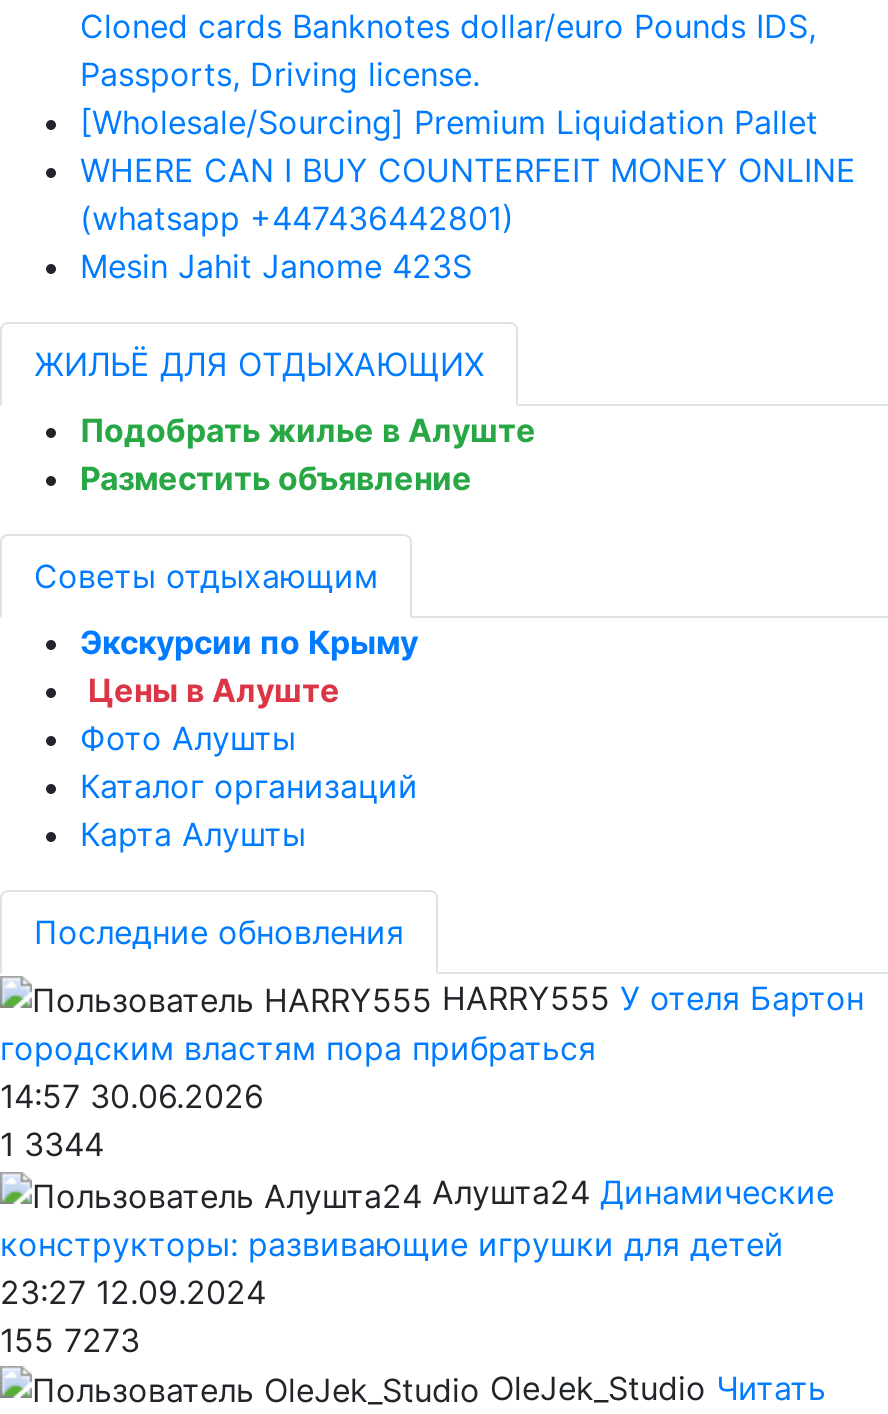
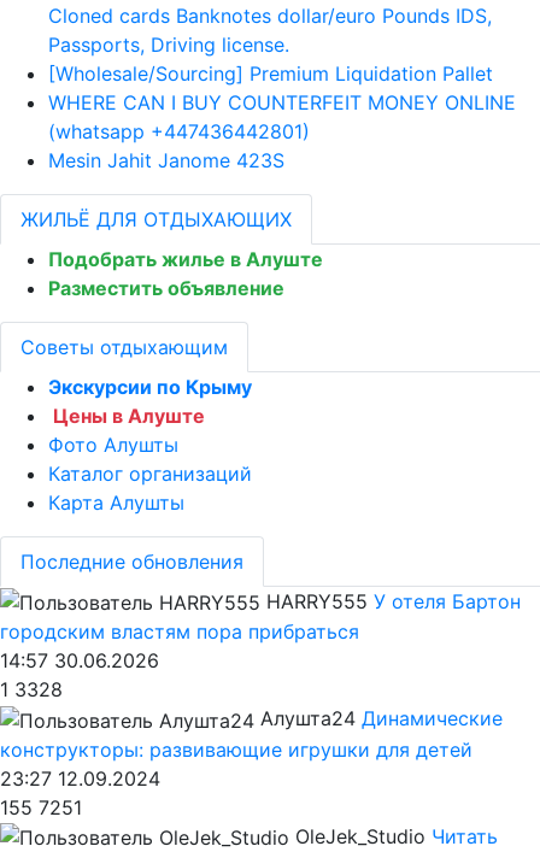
[0,1124,104,1164] 1 3344 -> [0,678,63,702] 1 3328
[0,1320,140,1360] 155 7273 -> [0,795,82,819] 155 7251

